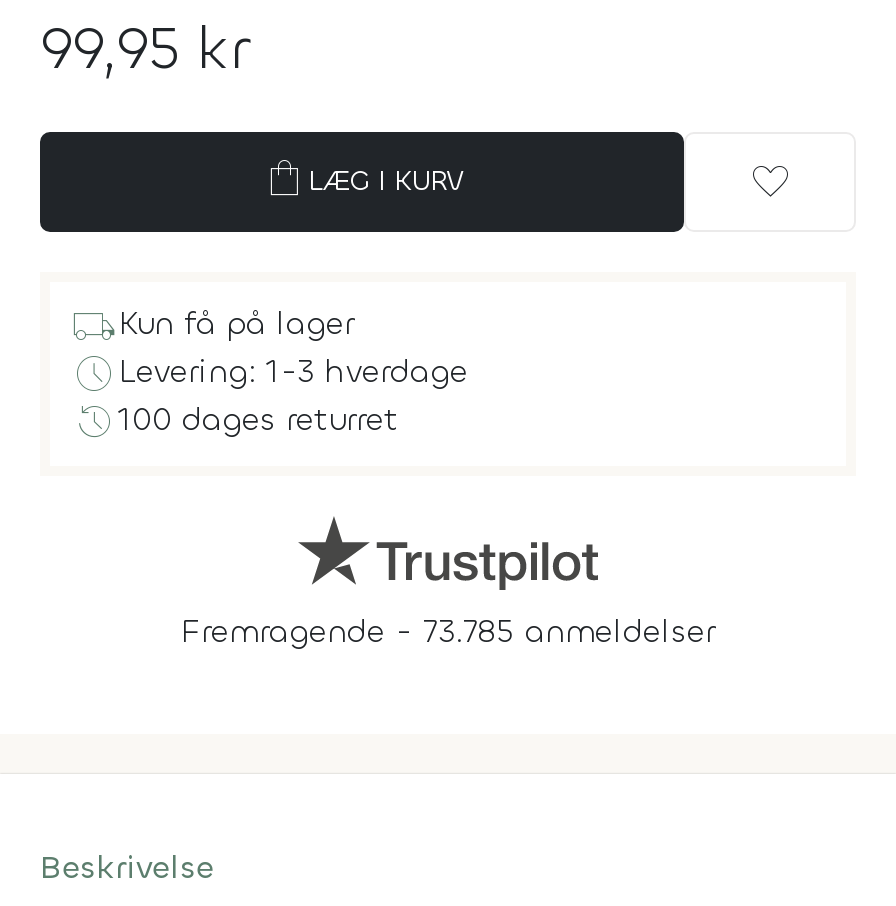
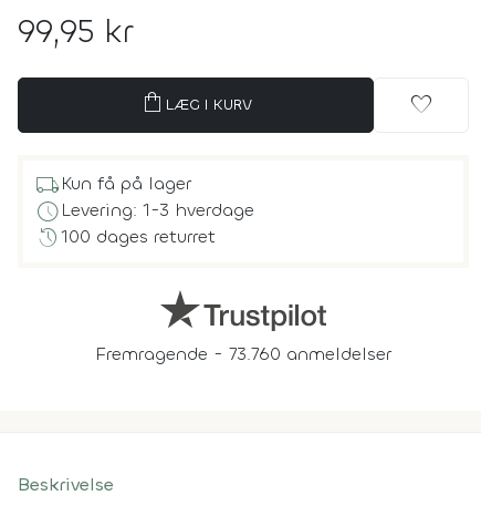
[181,610,715,652] Fremragende - 73.785 anmeldelser -> [95,342,391,365] Fremragende - 73.760 anmeldelser

